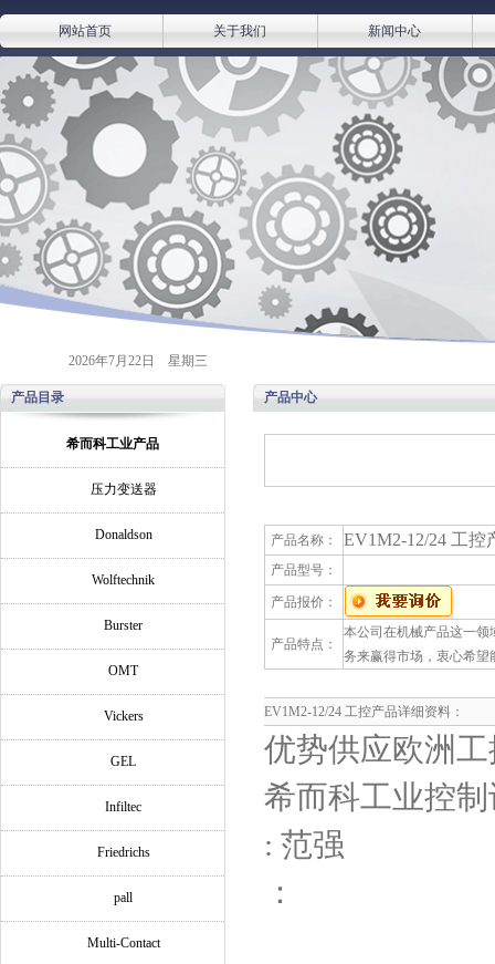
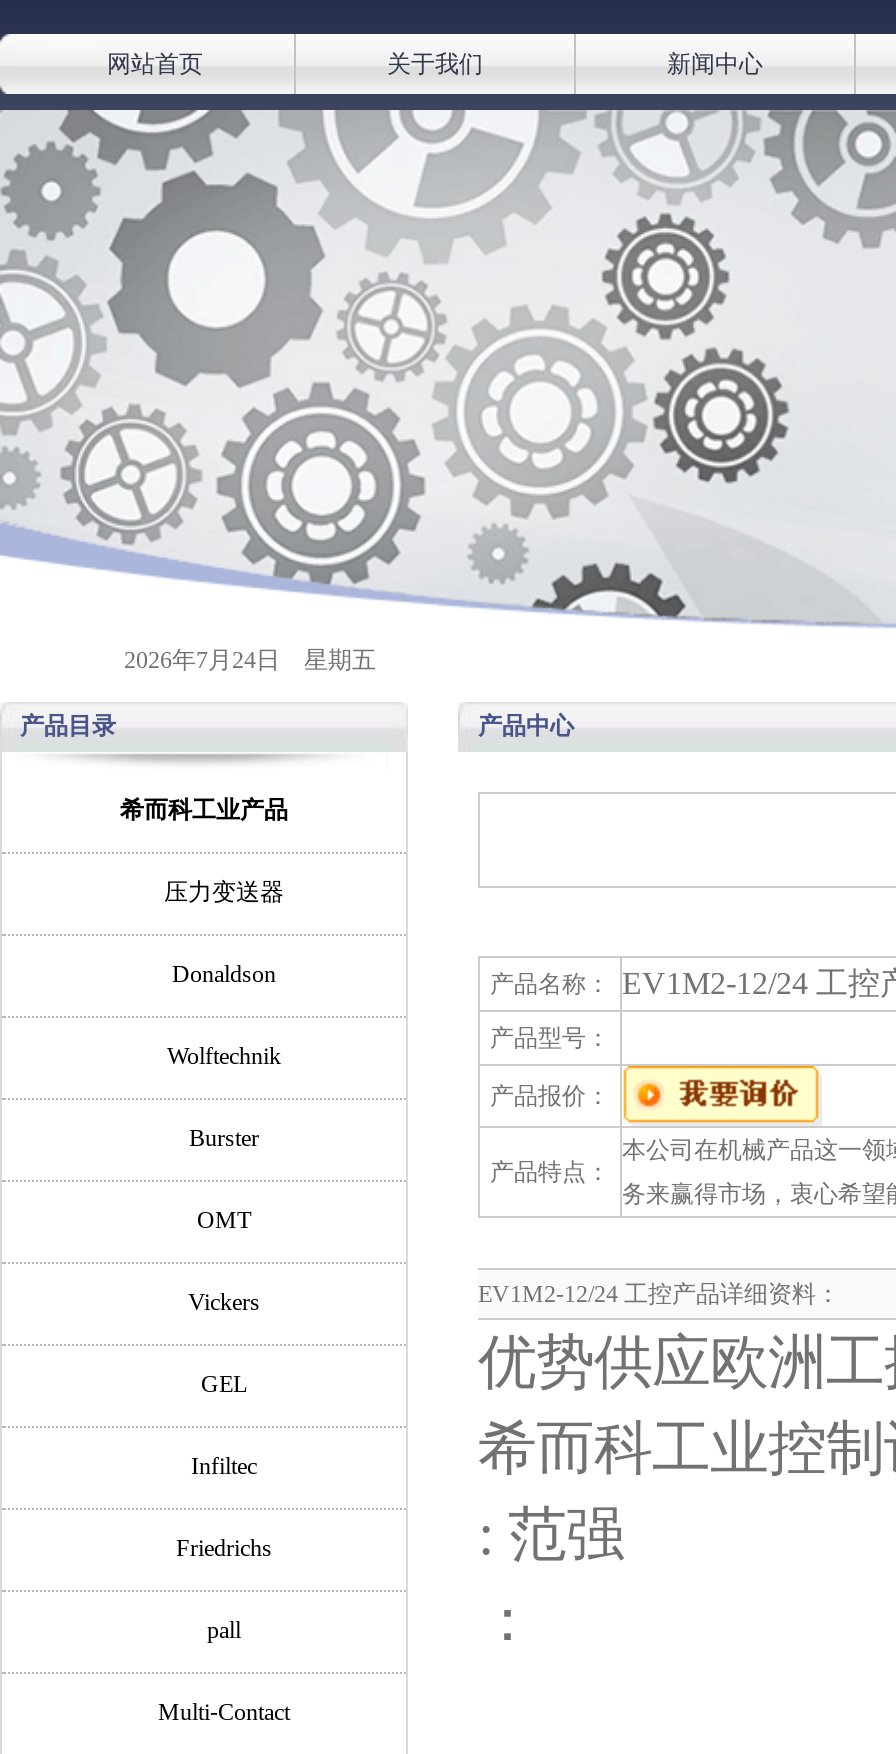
[69,353,208,369] 2026年7月22日 星期三 -> [124,646,376,674] 2026年7月24日 星期五

